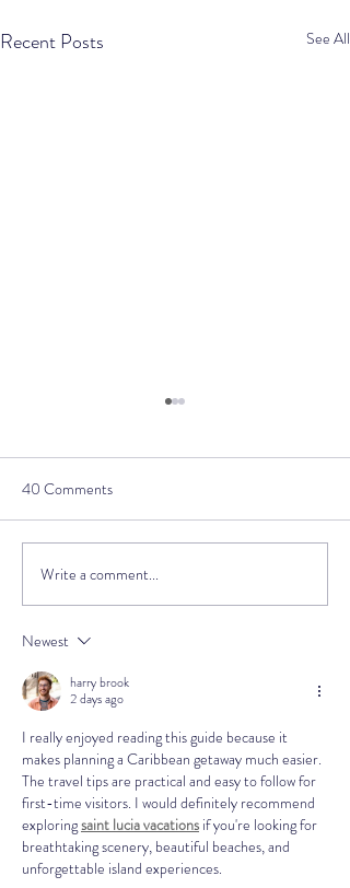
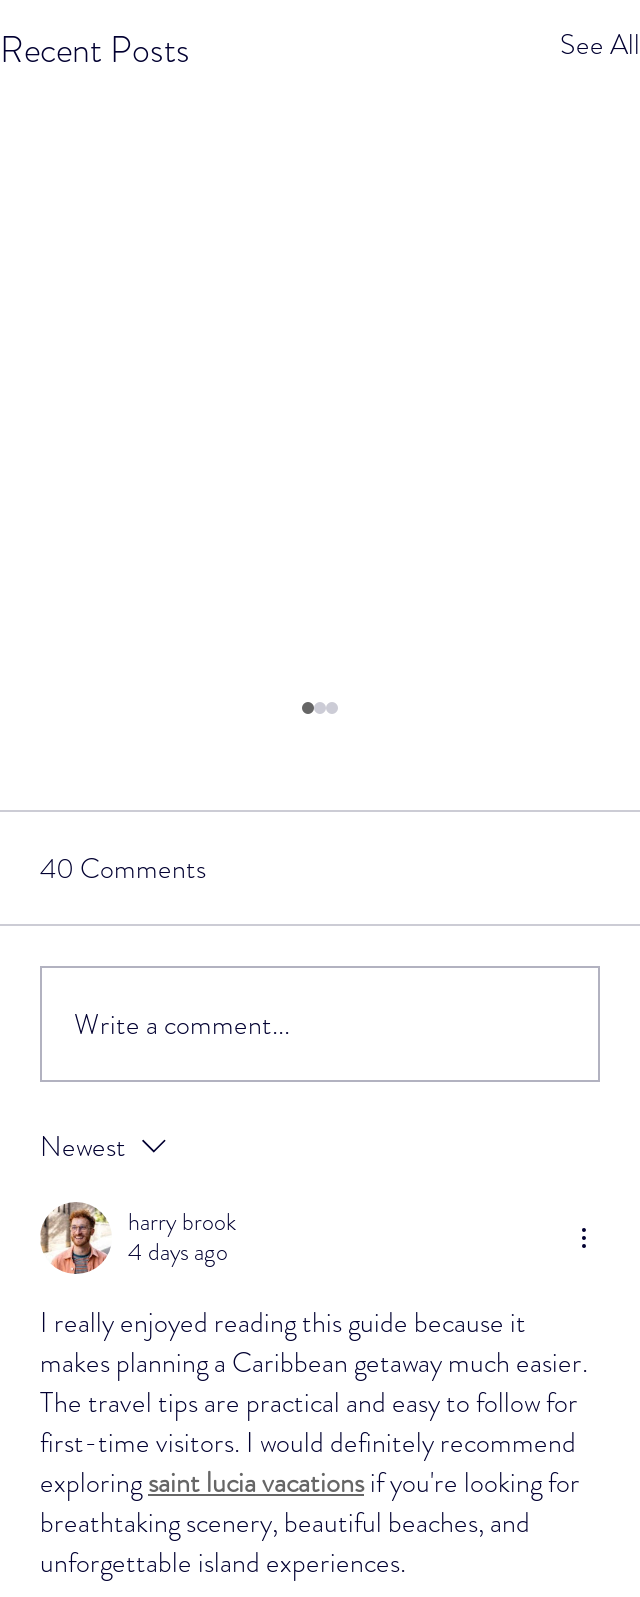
[70,689,124,709] 2 days ago -> [128,1234,228,1270] 4 days ago

